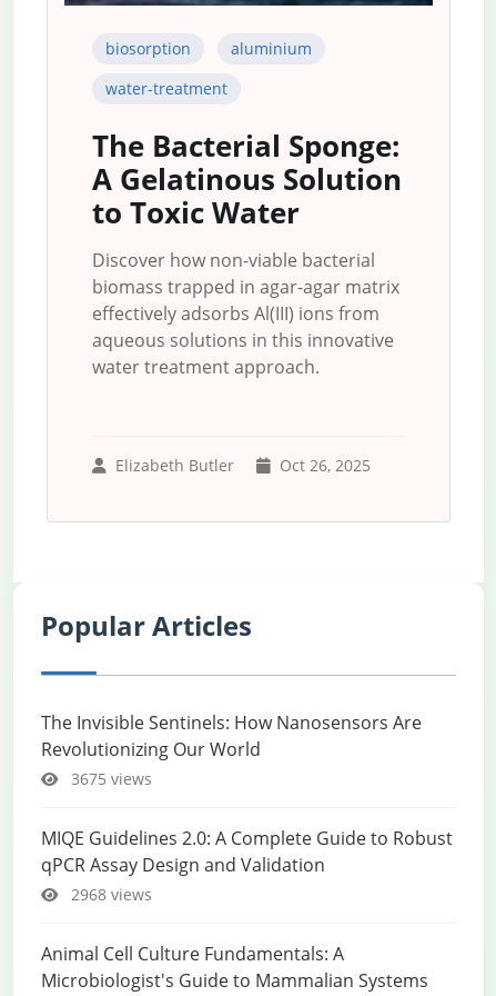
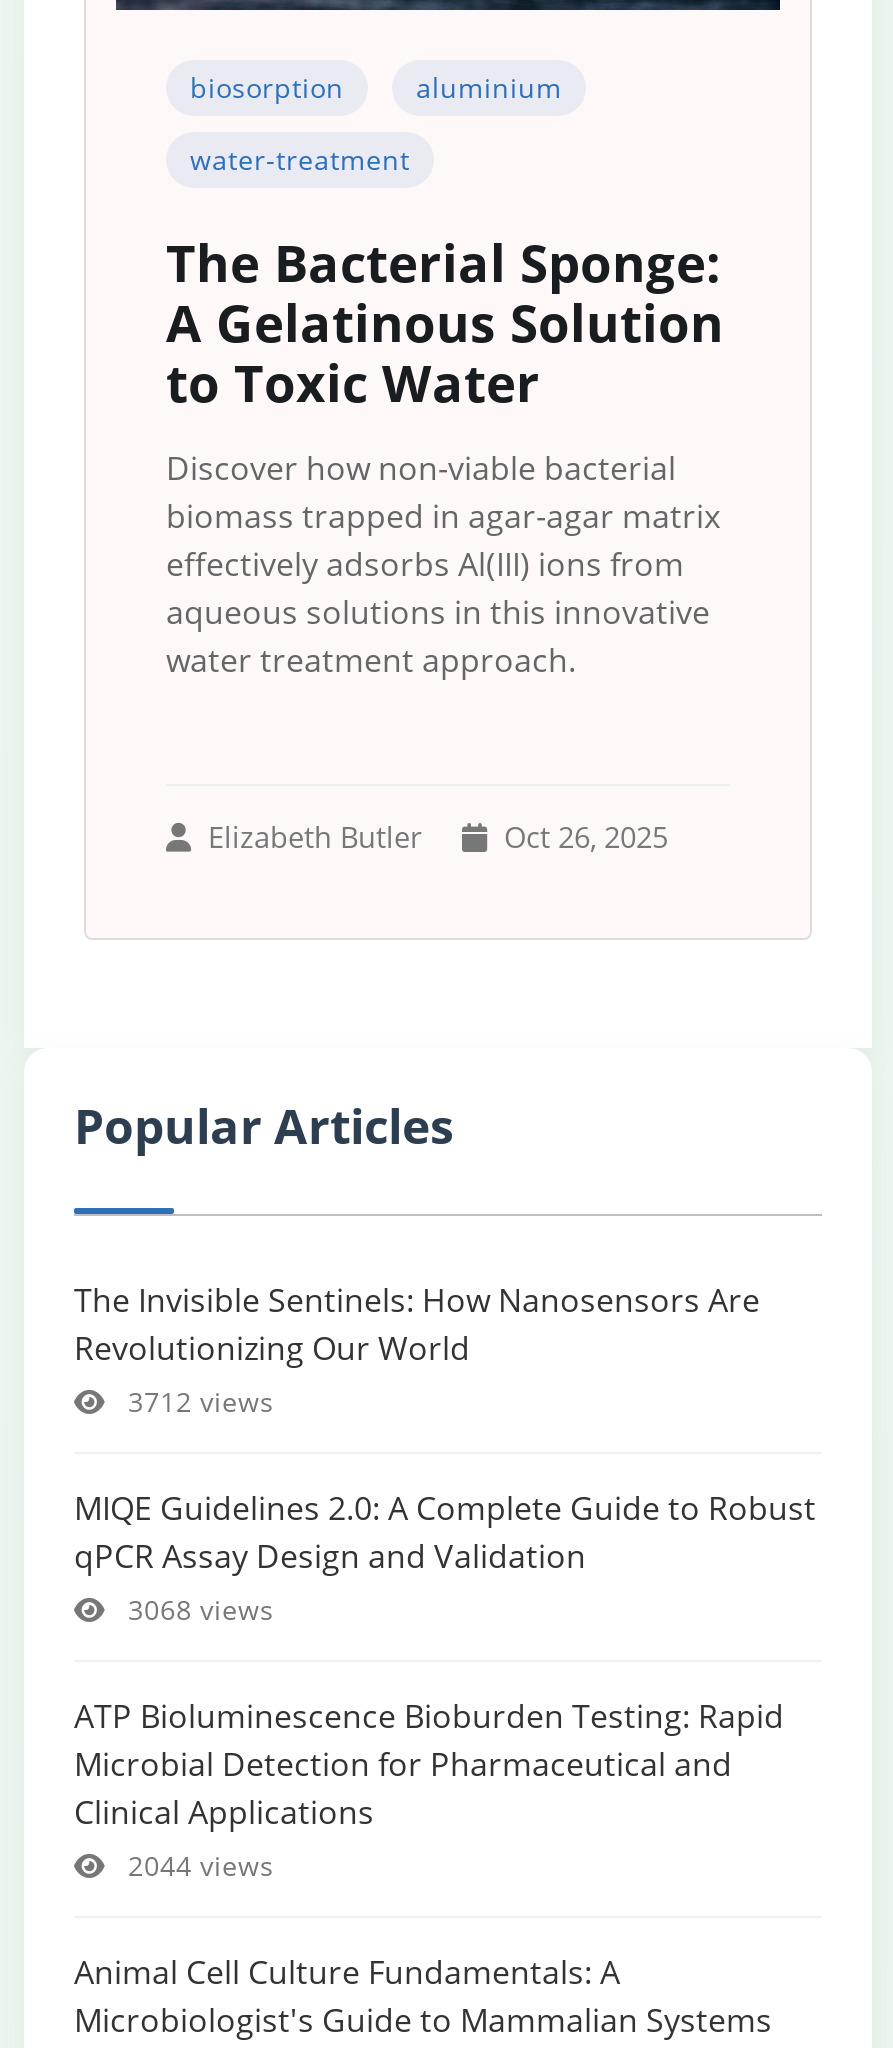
[67,768,152,789] 3675 views -> [120,1382,274,1420] 3712 views
[67,884,152,905] 2968 views -> [74,1590,784,1884] 3068 views | ATP Bioluminescence Bioburden Testing: Rapid | Microbial Detection for Pharmaceutical and | Clinical Applications | 2044 views

